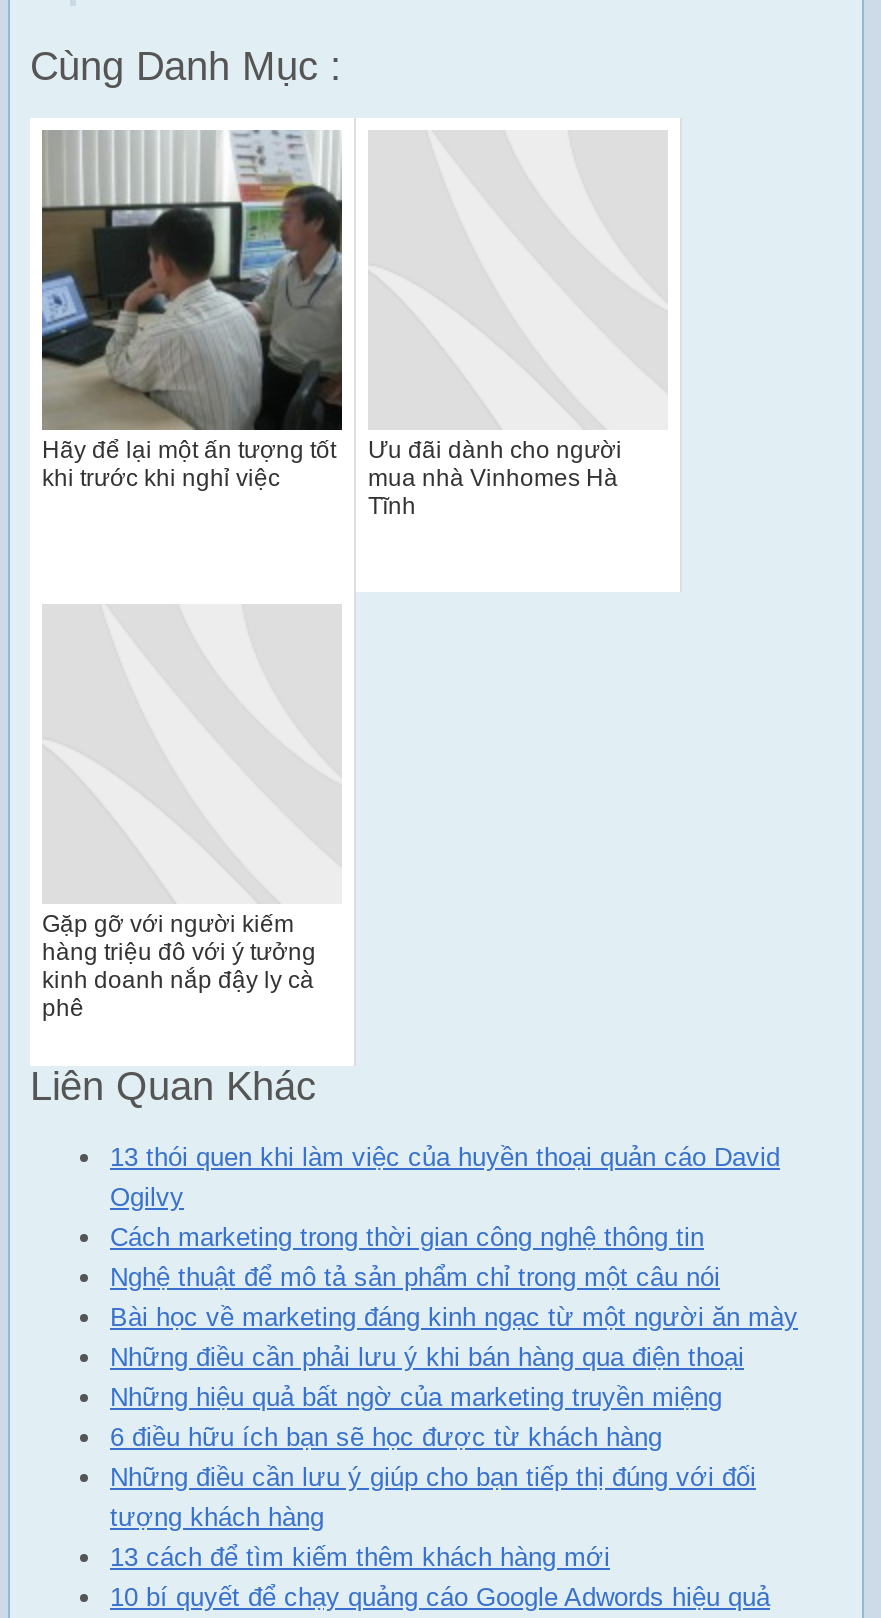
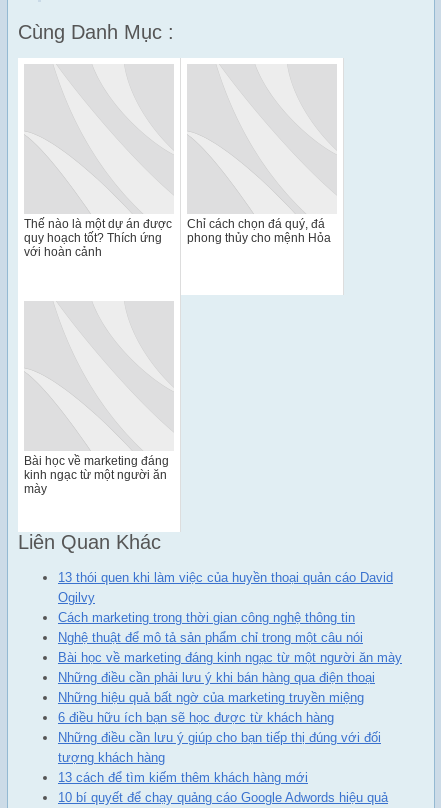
[40,130,344,420] [image] -> none
[42,435,336,491] Hãy để lại một ấn tượng tốt | khi trước khi nghỉ việc -> [24,216,172,258] Thế nào là một dự án được | quy hoạch tốt? Thích ứng | với hoàn cảnh
[368,435,622,519] Ưu đãi dành cho người | mua nhà Vinhomes Hà | Tĩnh -> [187,216,331,244] Chỉ cách chọn đá quý, đá | phong thủy cho mệnh Hỏa
[42,909,316,1021] Gặp gỡ với người kiếm | hàng triệu đô với ý tưởng | kinh doanh nắp đậy ly cà | phê -> [24,453,169,495] Bài học về marketing đáng | kinh ngạc từ một người ăn | mày

